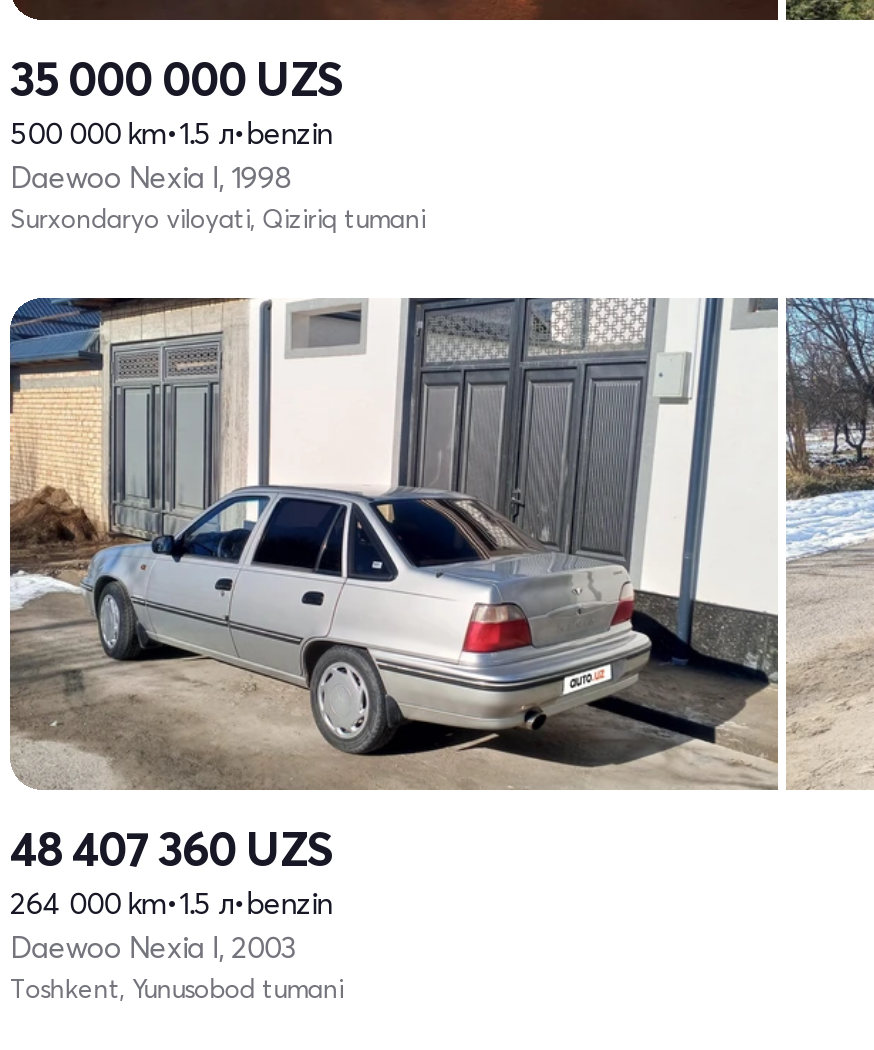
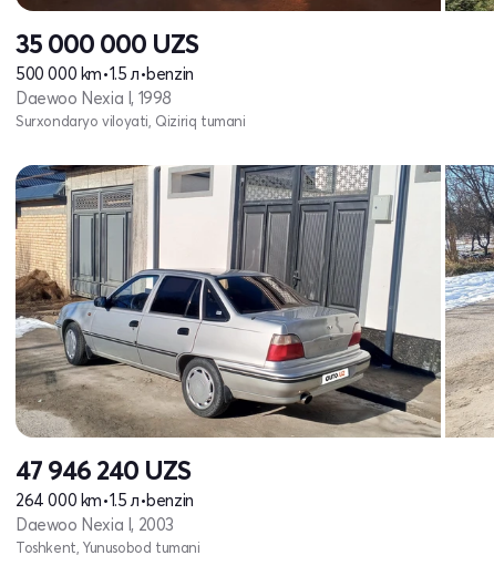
[10,820,330,878] 48 407 360 UZS -> [16,454,191,486] 47 946 240 UZS

